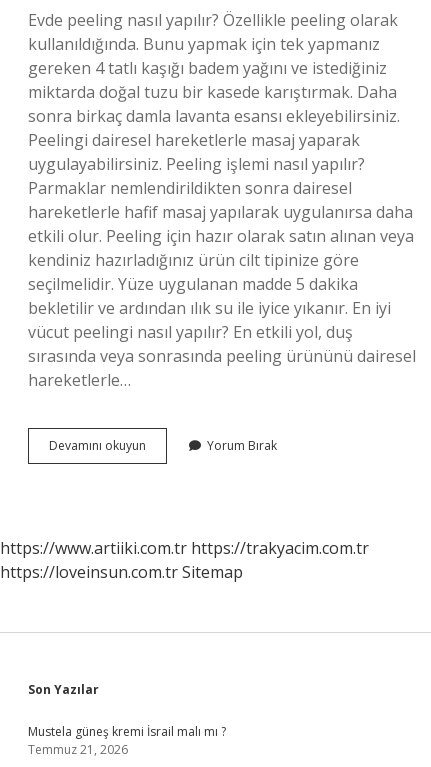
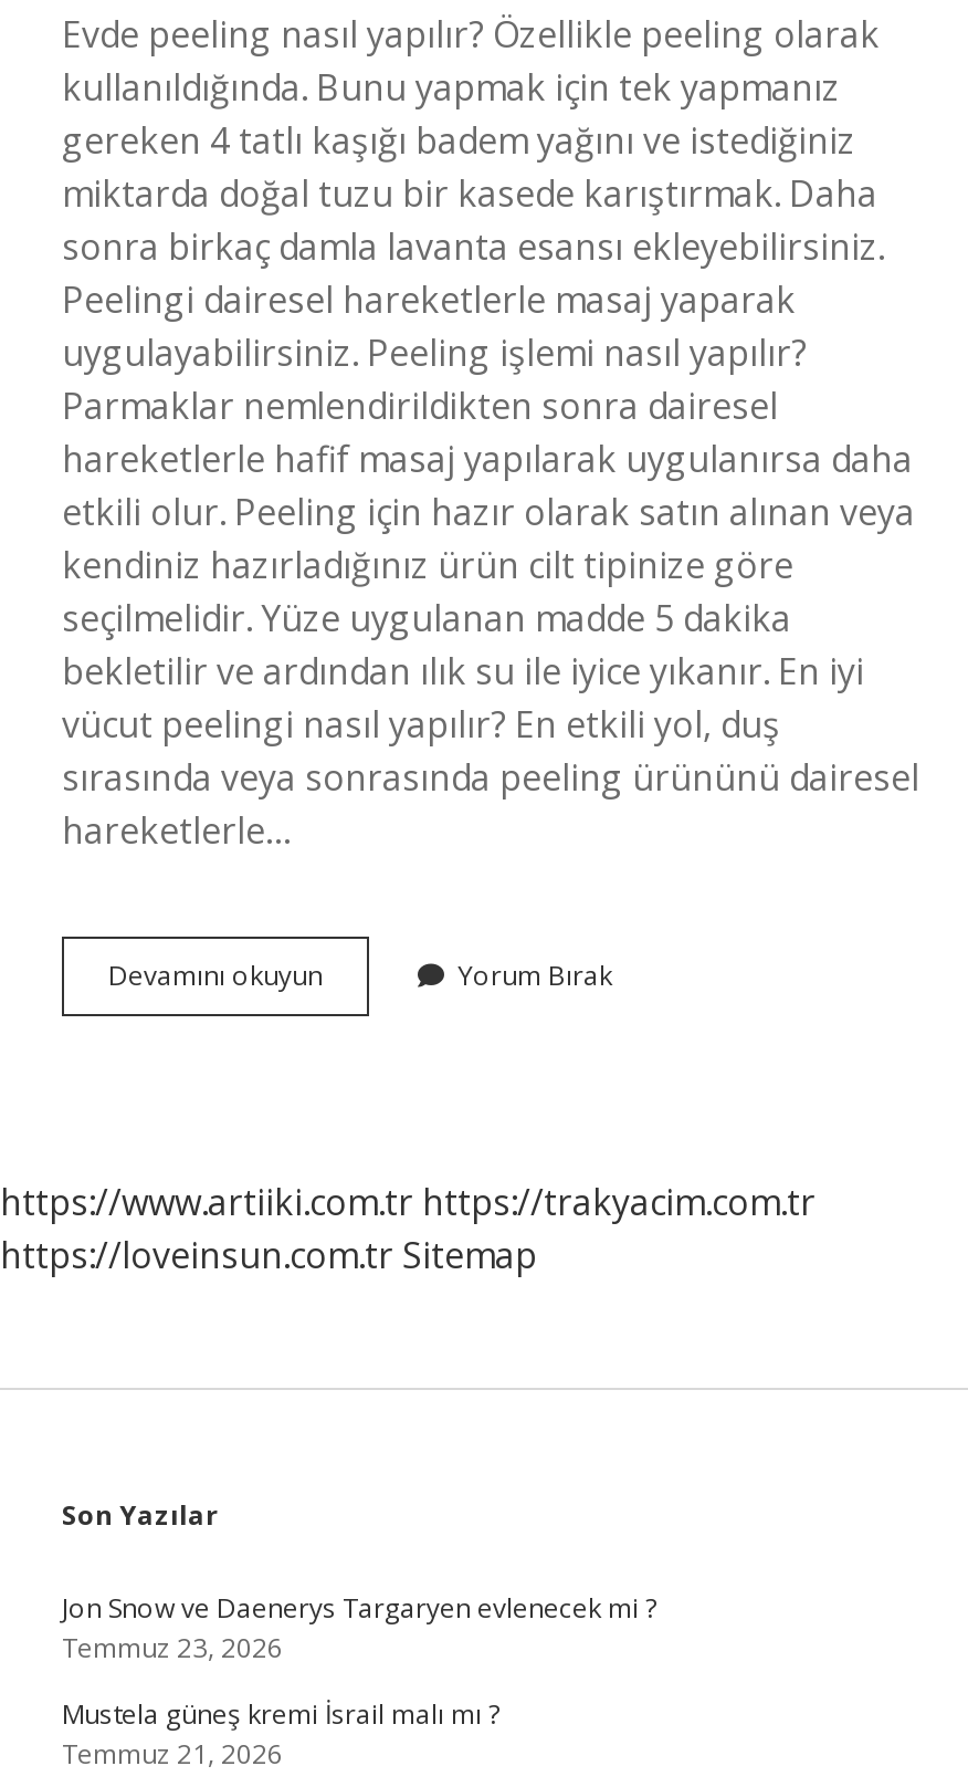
none -> [62,1589,656,1666] Jon Snow ve Daenerys Targaryen evlenecek mi ? | Temmuz 23, 2026

